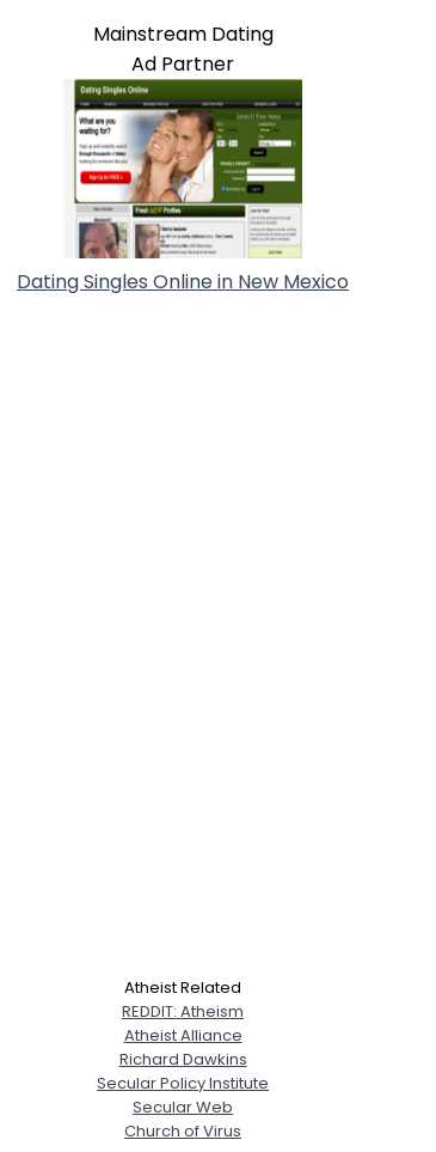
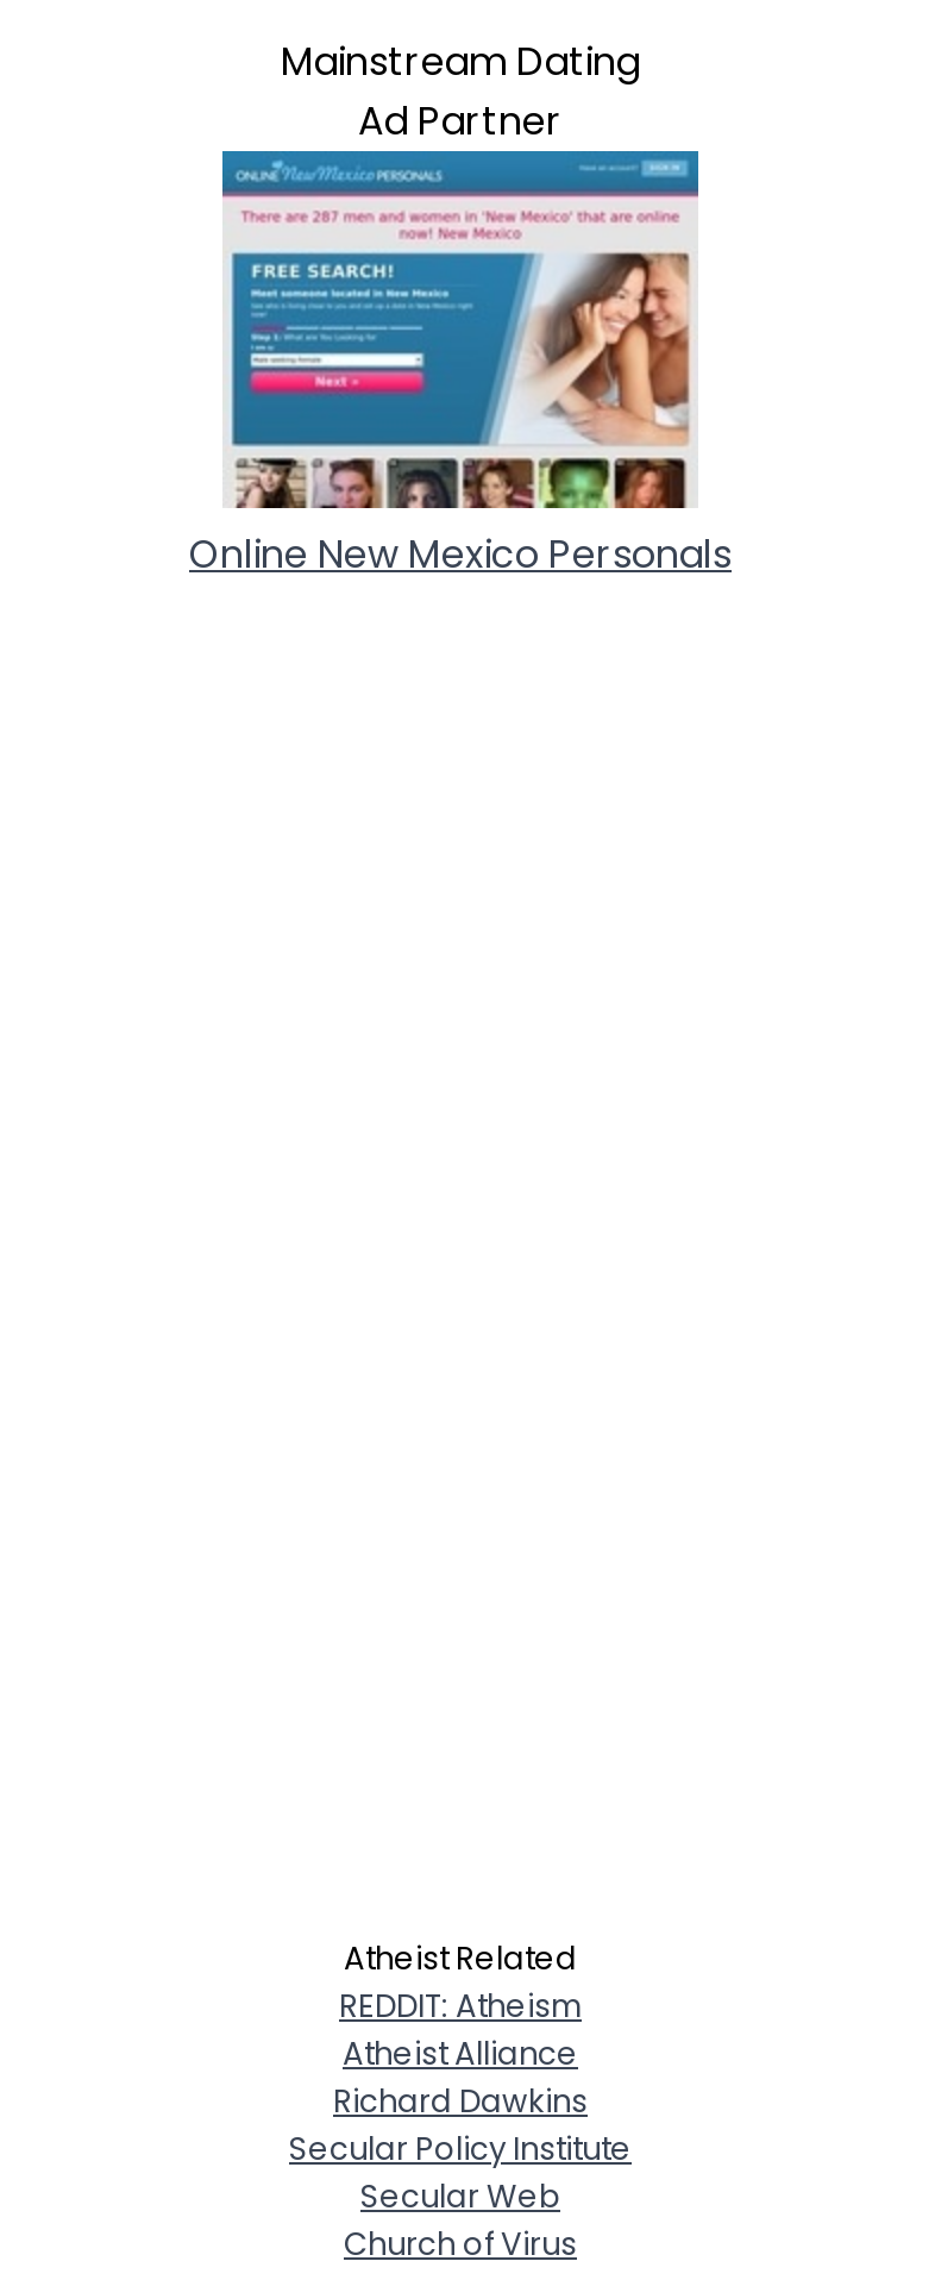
[17,78,349,295] [image] | Dating Singles Online in New Mexico -> [189,149,732,581] [image] | Online New Mexico Personals

